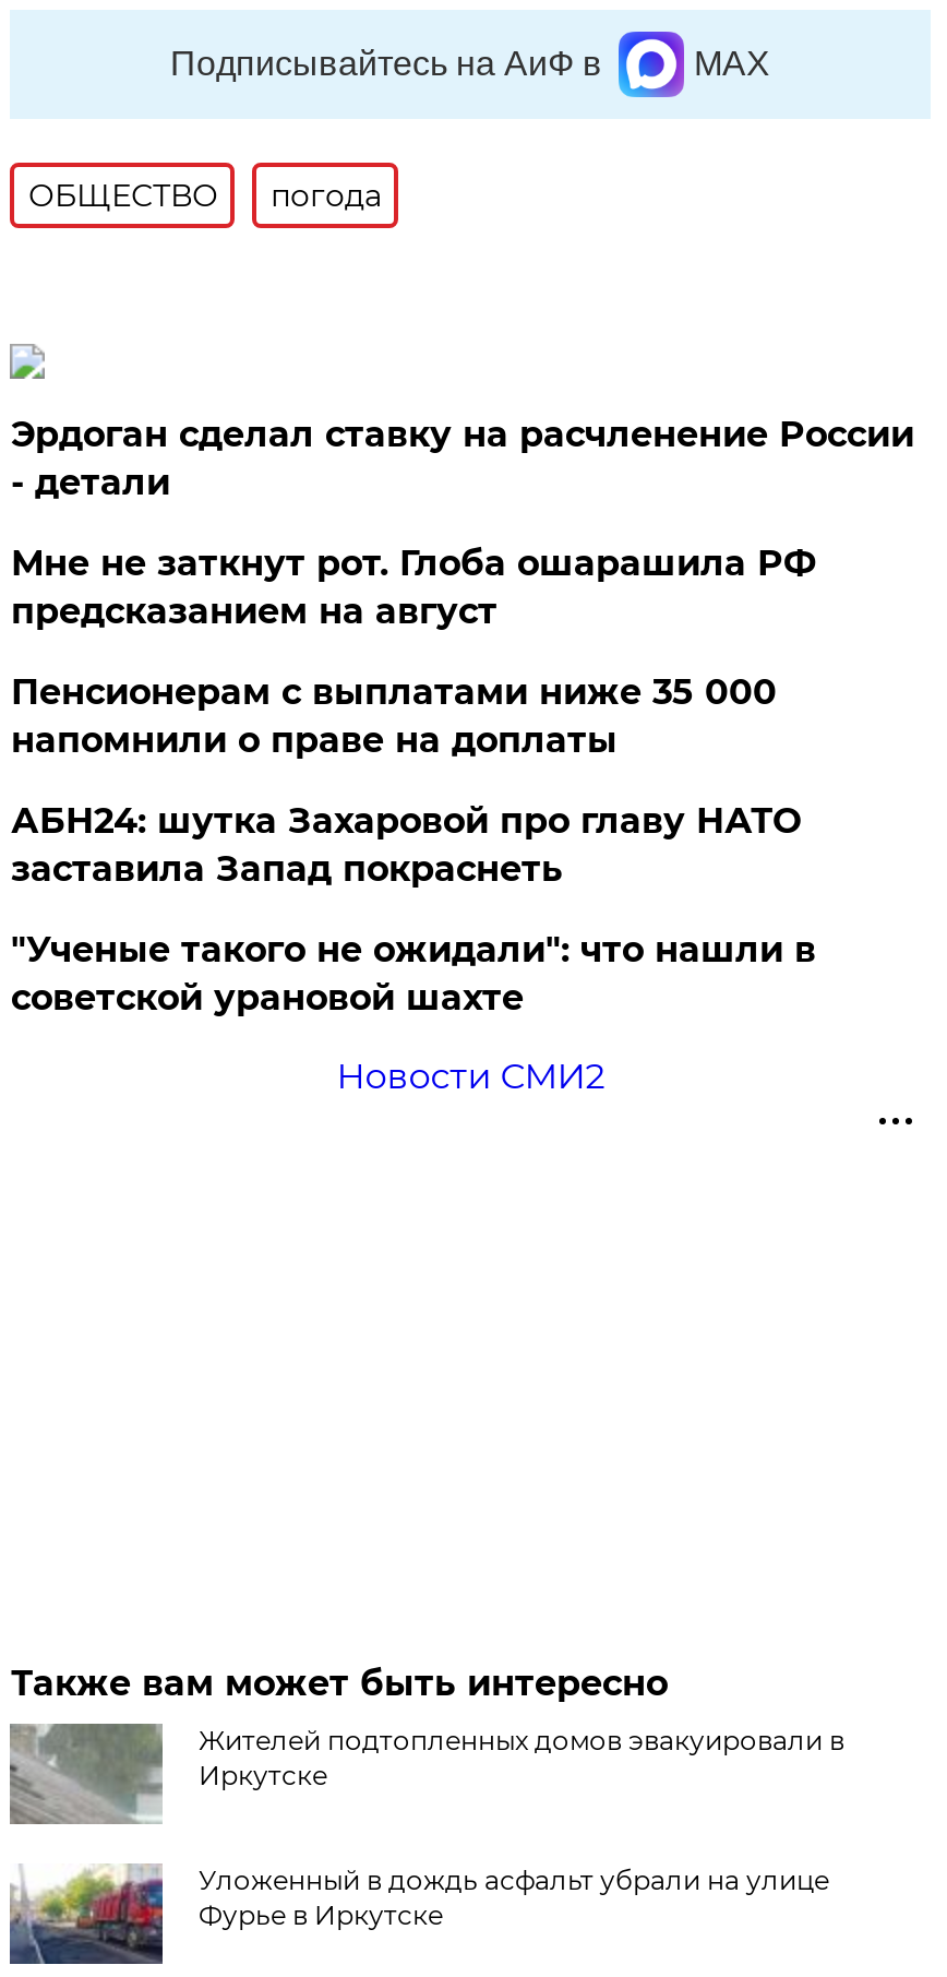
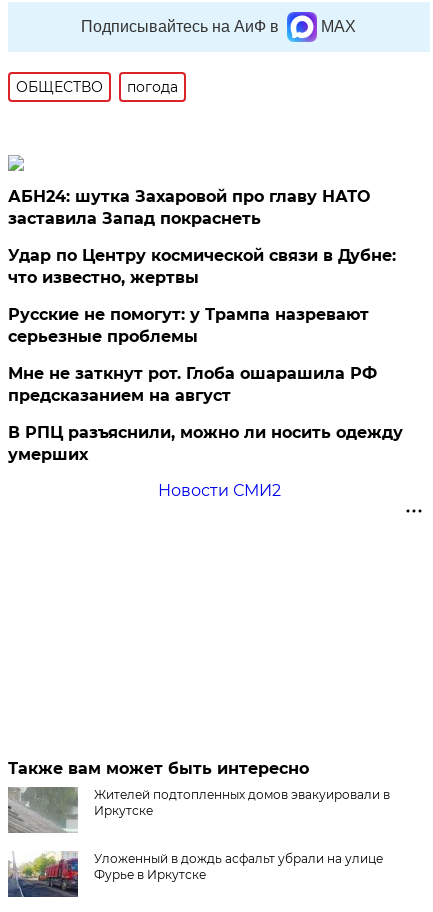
[11,414,914,761] Эрдоган сделал ставку на расчленение России | - детали | Пенсионерам с выплатами ниже 35 000 | напомнили о праве на доплаты -> none
moved [11,542,816,632] -> [8,364,377,405]: Мне не заткнут рот. Глоба ошарашила РФ | предсказанием на август
moved [11,800,801,889] -> [8,187,370,228]: АБН24: шутка Захаровой про главу НАТО | заставила Запад покраснеть
[11,929,816,1018] "Ученые такого не ожидали": что нашли в | советской урановой шахте -> [8,246,403,464] Удар по Центру космической связи в Дубне: | что известно, жертвы | Русские не помогут: у Трампа назревают | серьезные проблемы | В РПЦ разъяснили, можно ли носить одежду | умерших

